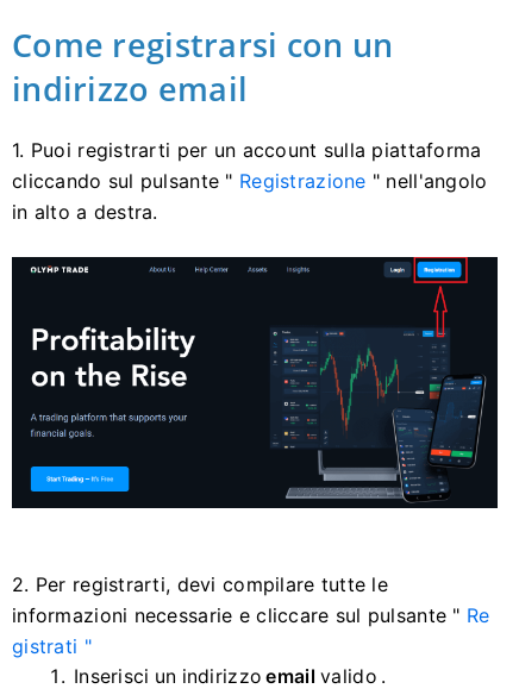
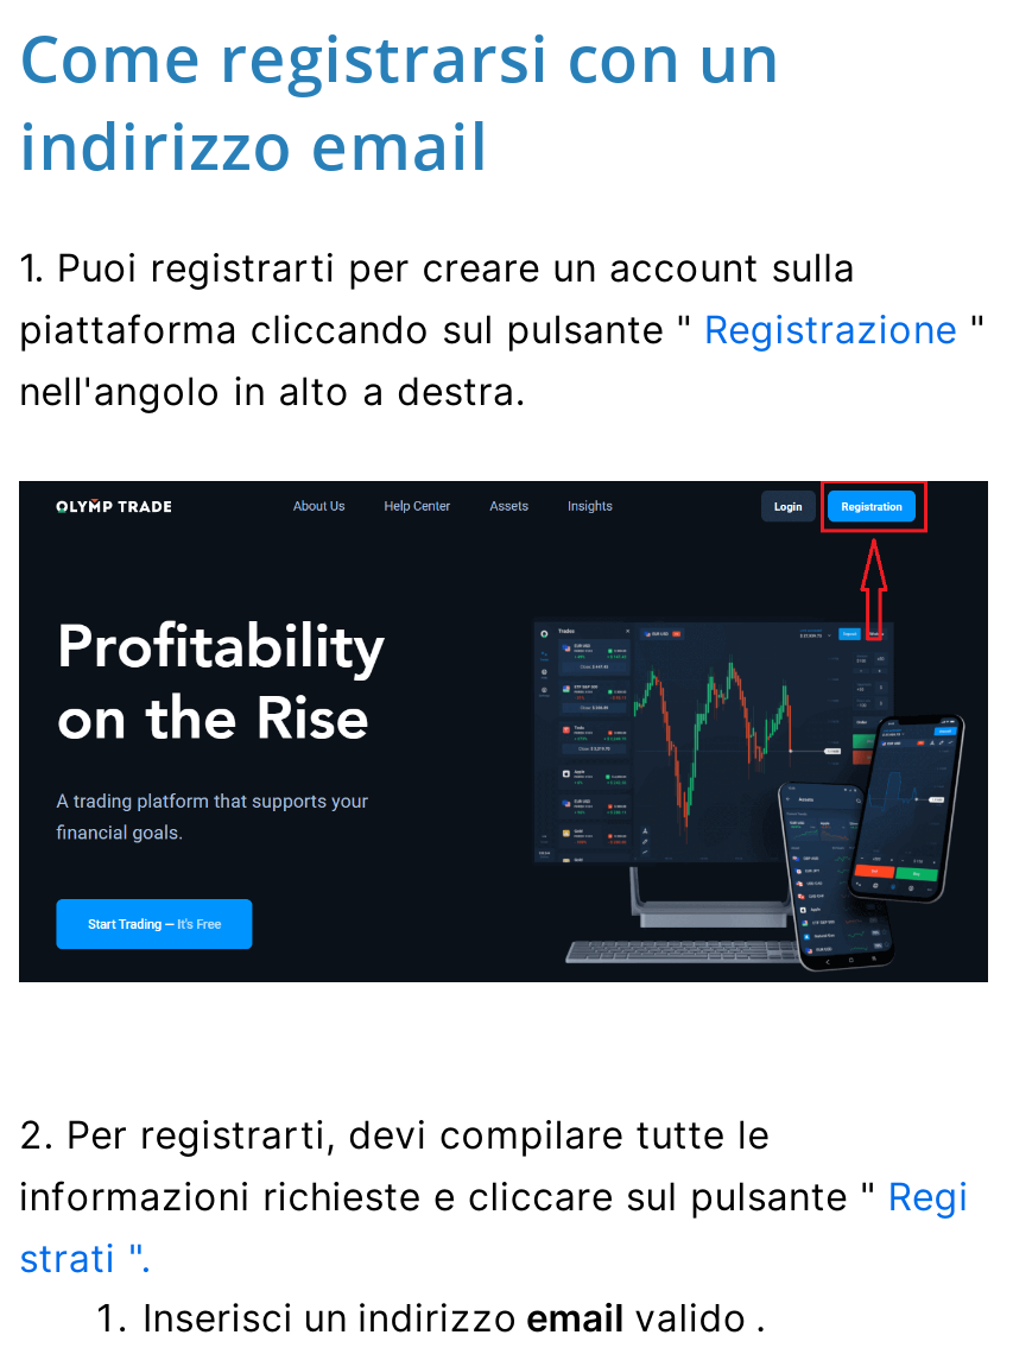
[12,138,488,223] 1. Puoi registrarti per un account sulla piattaforma | cliccando sul pulsante " Registrazione " nell'angolo | in alto a destra. -> [19,243,985,414] 1. Puoi registrarti per creare un account sulla | piattaforma cliccando sul pulsante " Registrazione " | nell'angolo in alto a destra.
[12,604,490,658] informazioni necessarie e cliccare sul pulsante " Re | gistrati " -> [19,1173,969,1282] informazioni richieste e cliccare sul pulsante " Regi | strati ".

